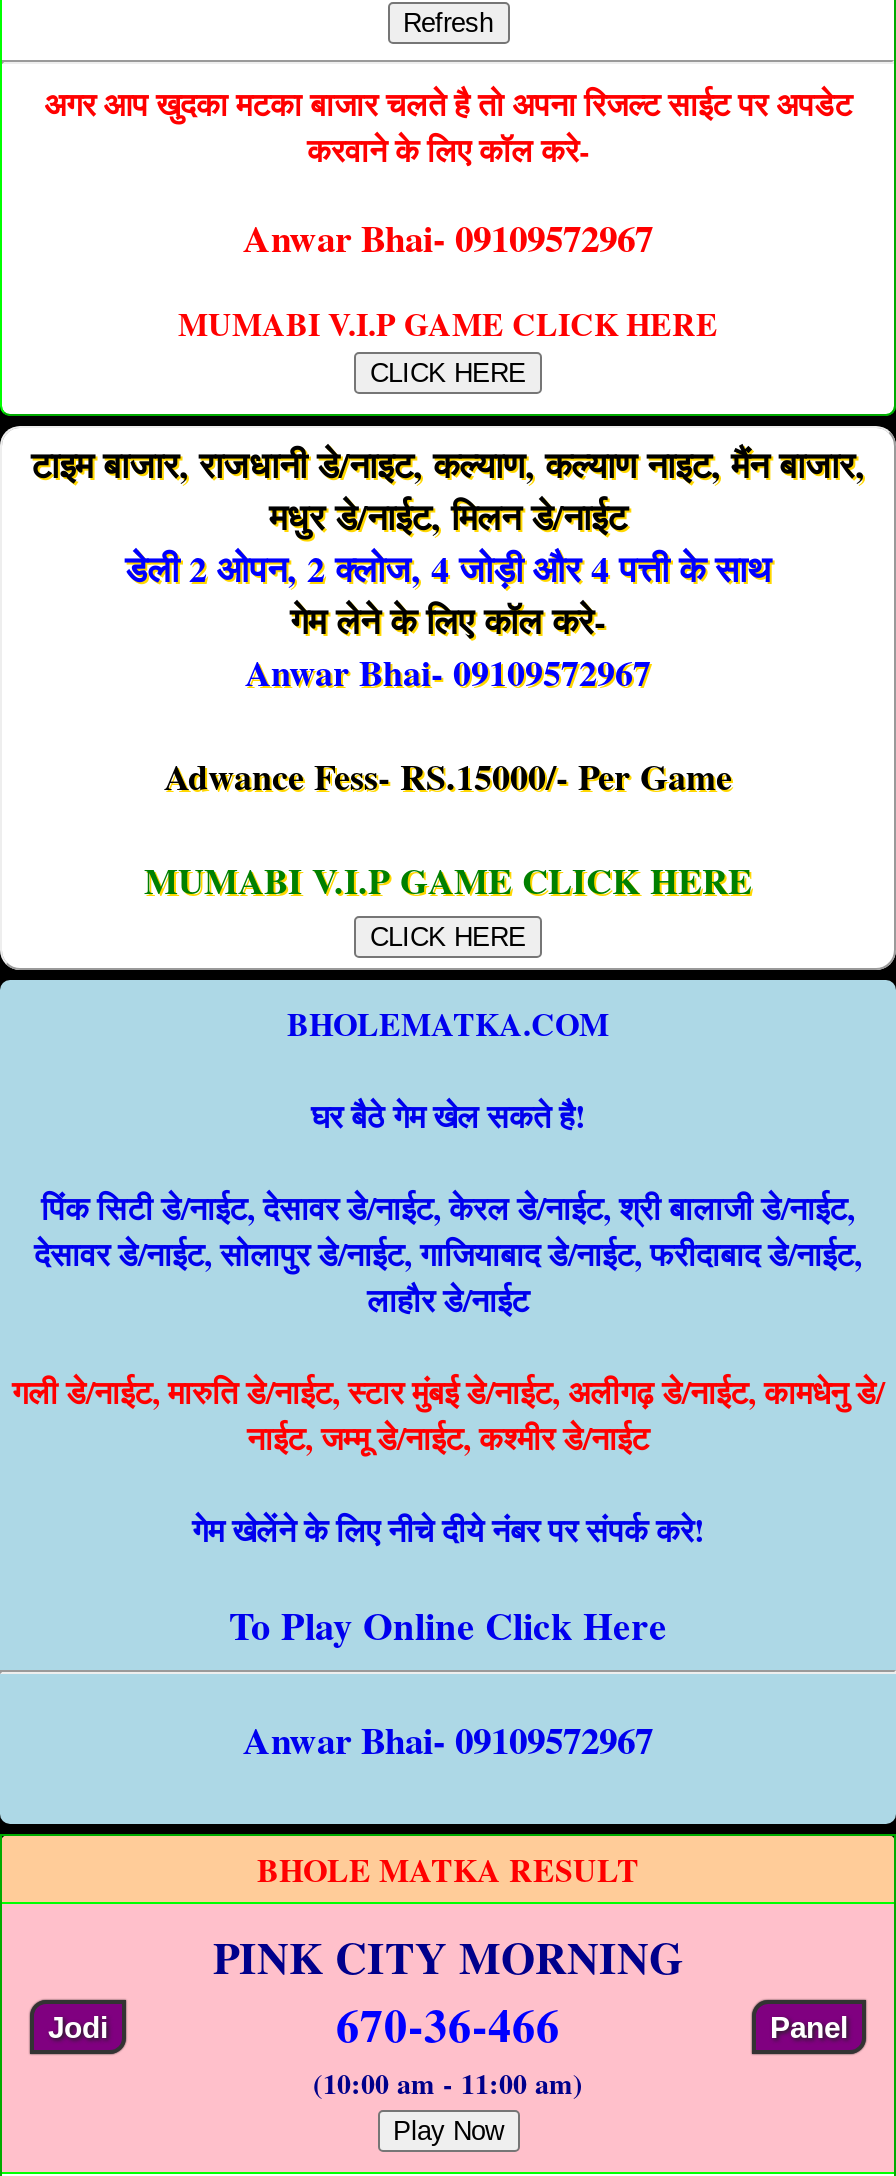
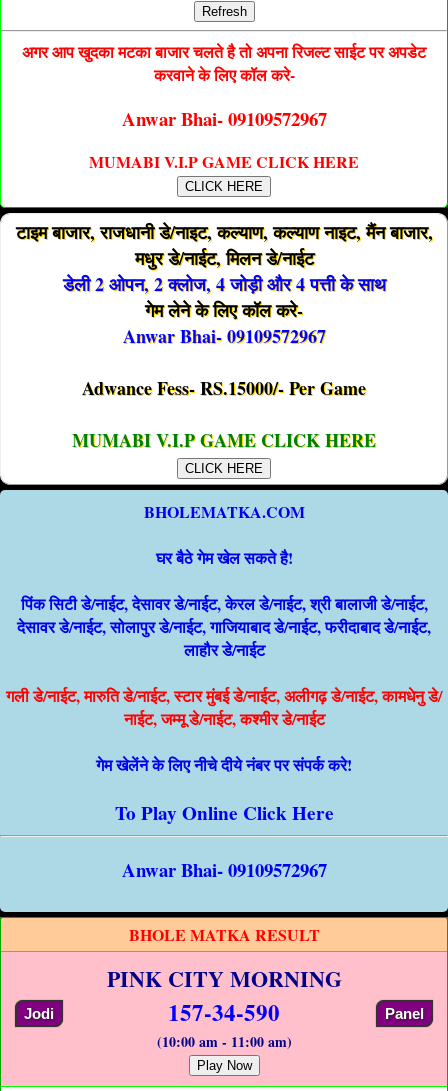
[336,1990,560,2058] 670-36-466 -> [168,995,280,1029] 157-34-590

